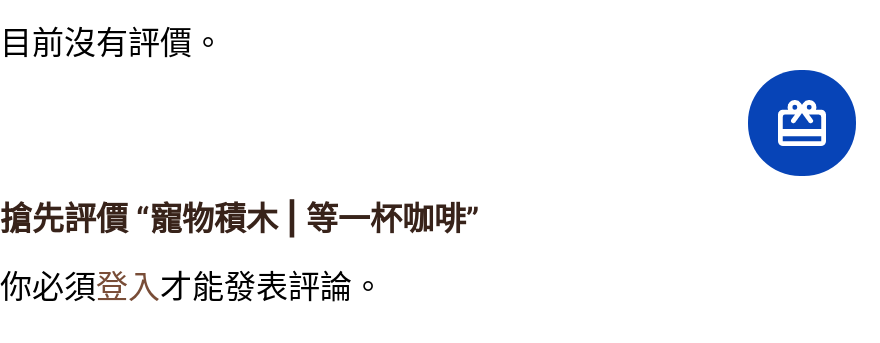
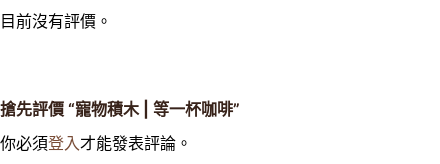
[746,68,858,178] [image] -> none

